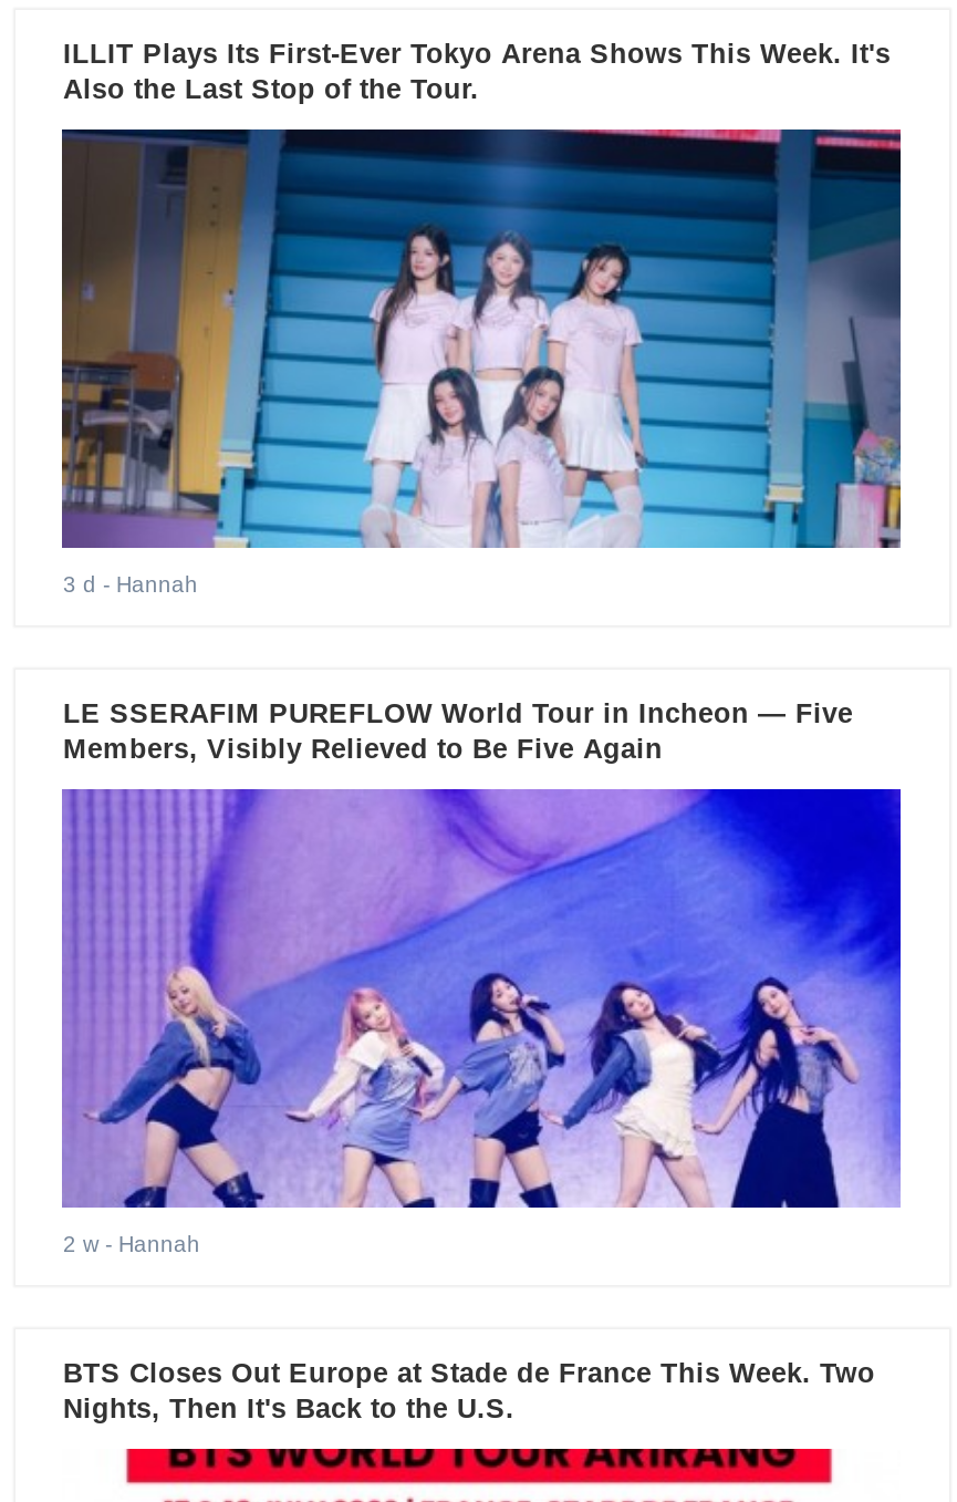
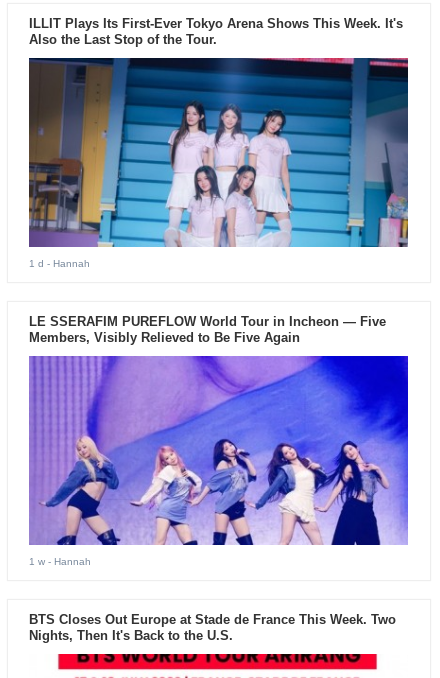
[63,572,198,597] 3 d - Hannah -> [29,258,90,269] 1 d - Hannah
[63,1232,200,1257] 2 w - Hannah -> [29,556,91,567] 1 w - Hannah

